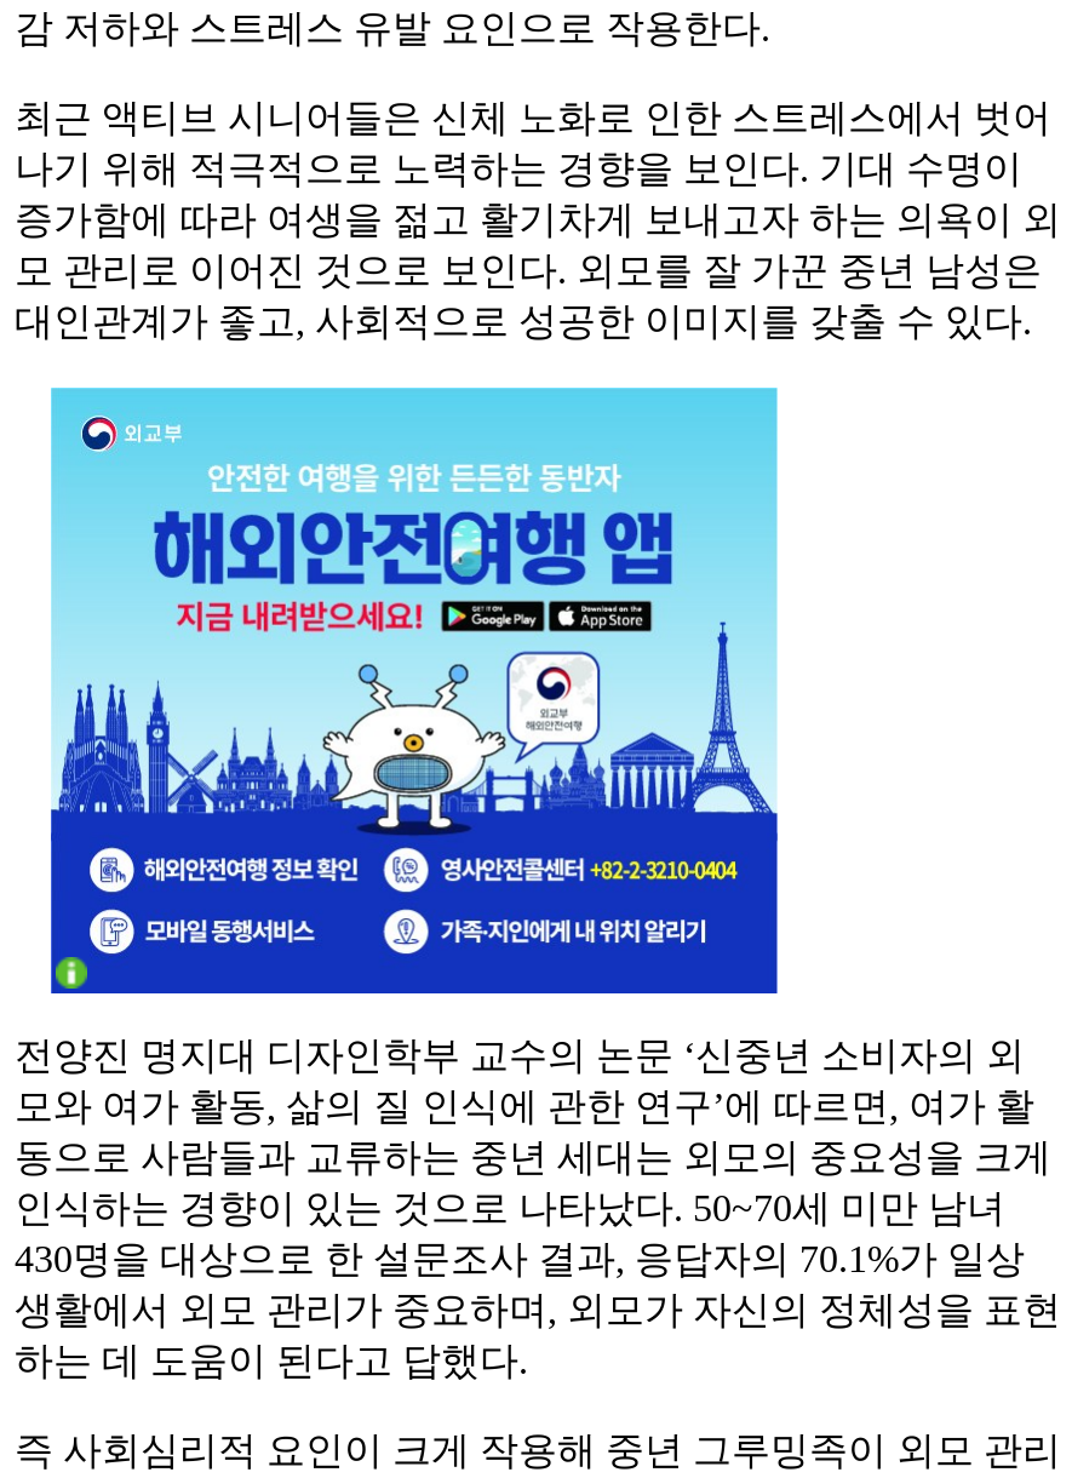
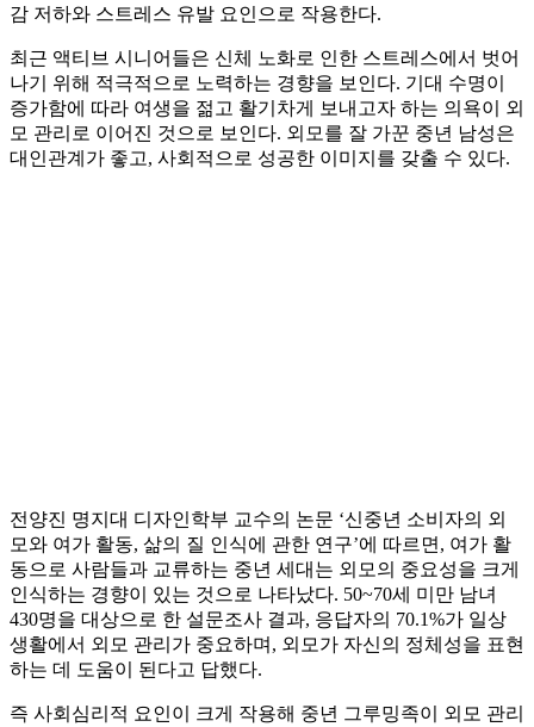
[48,385,780,996] [image] -> none

